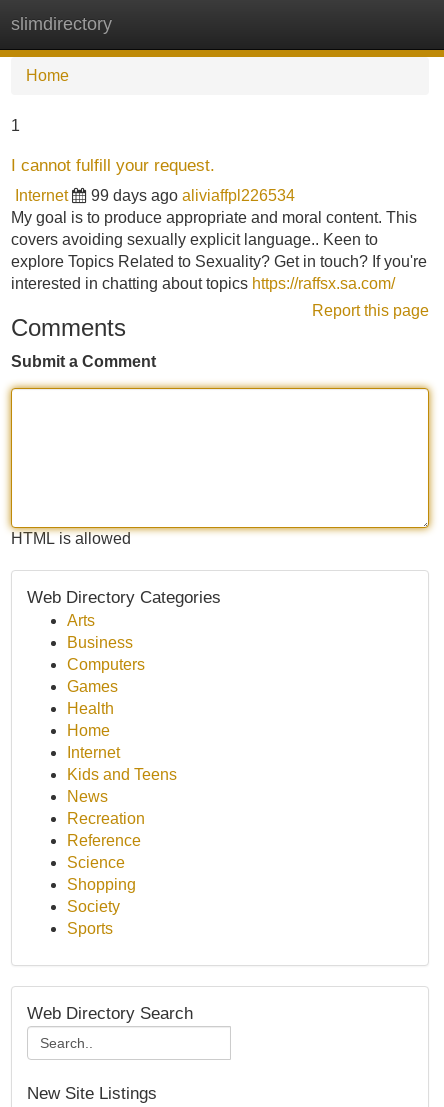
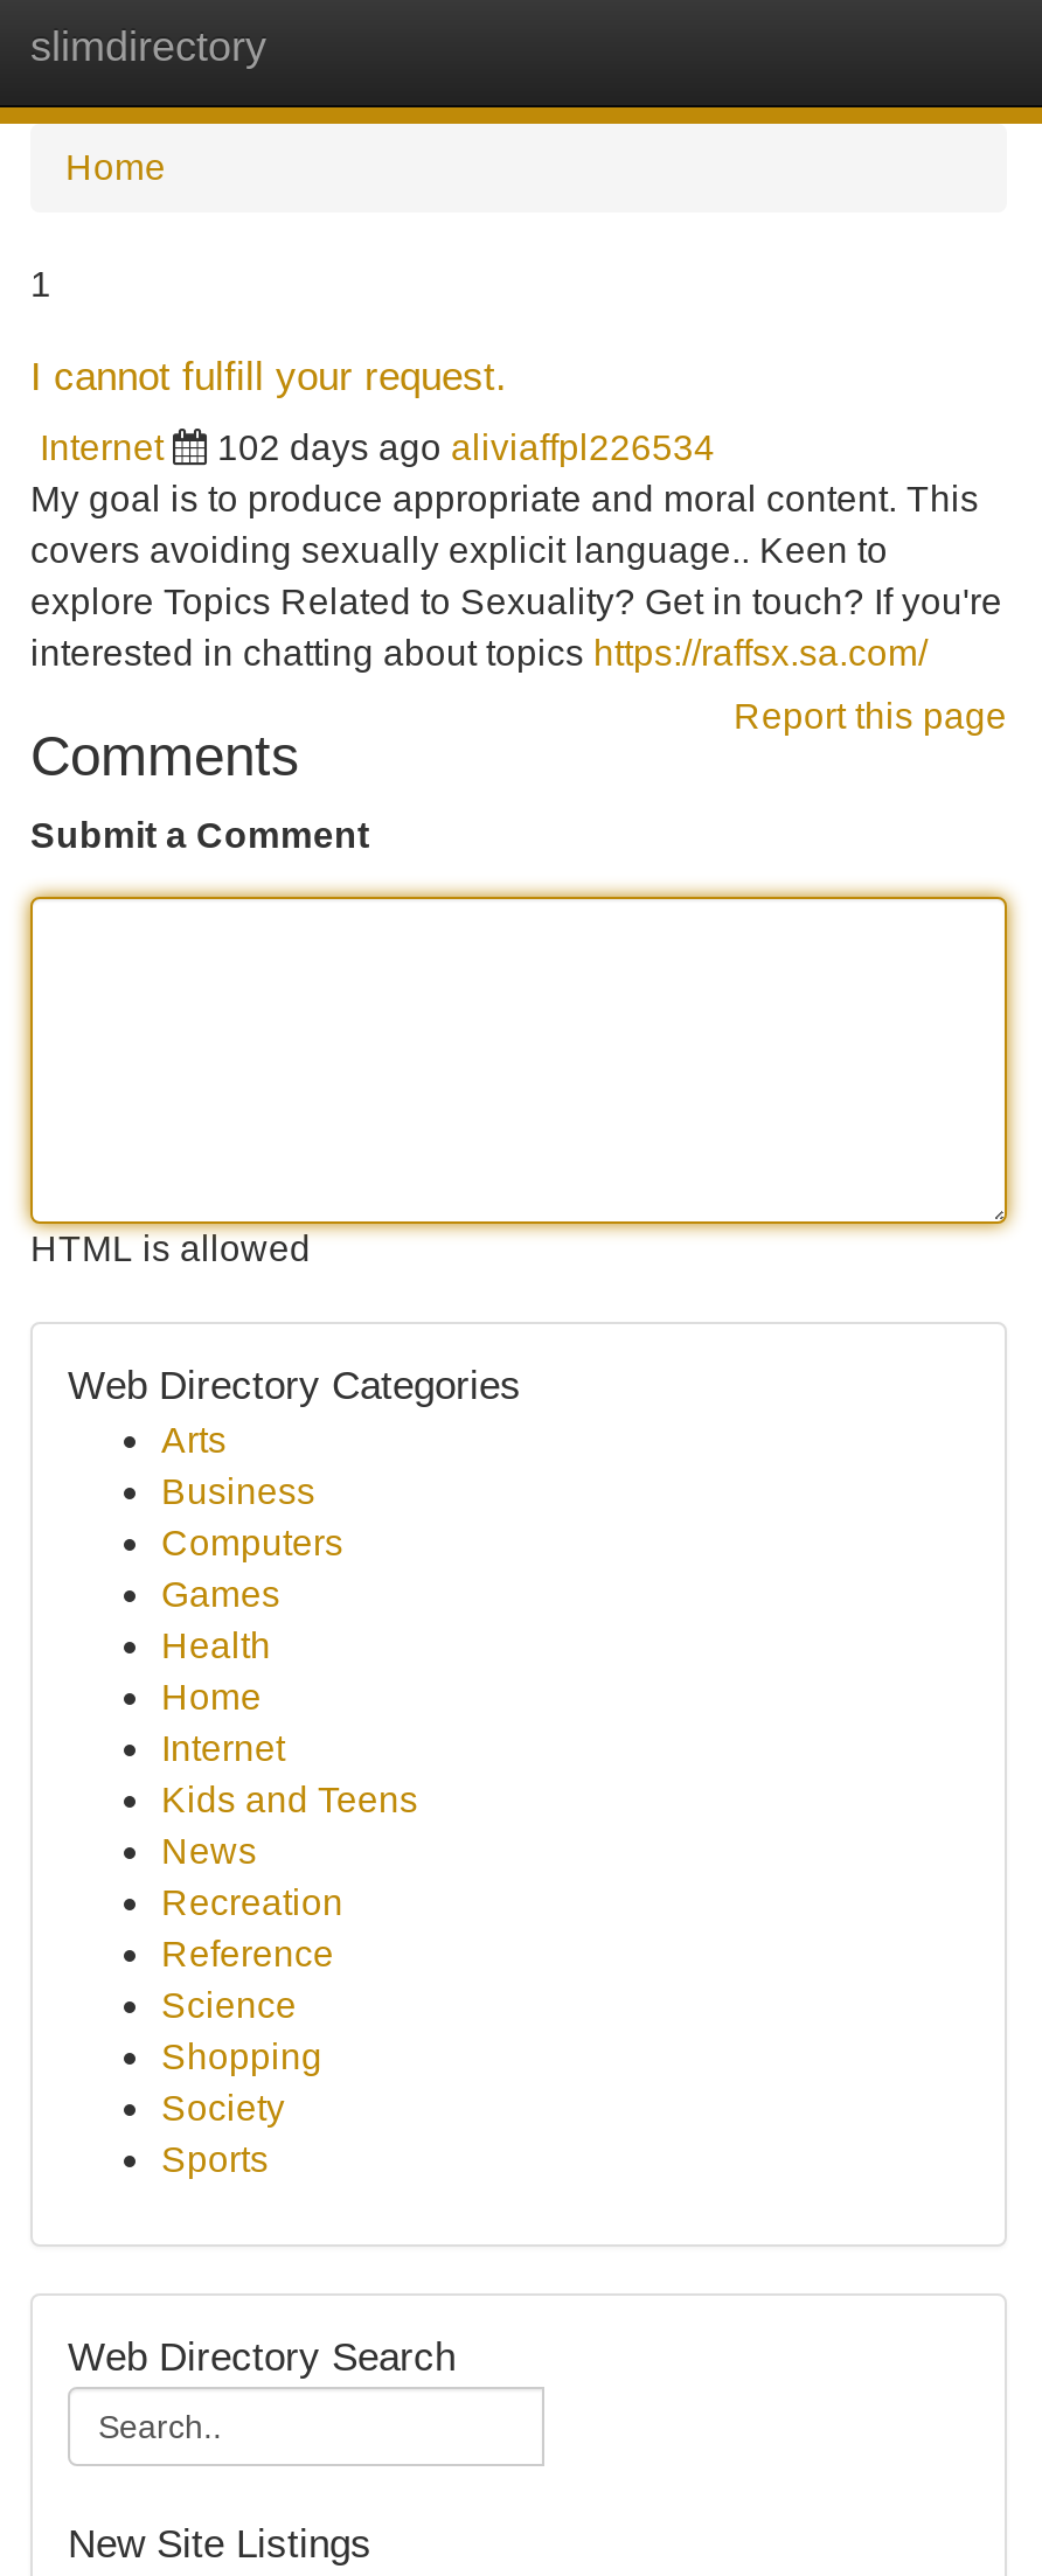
[91,187,295,204] 99 days ago aliviaffpl226534 -> [217,427,715,467] 102 days ago aliviaffpl226534

